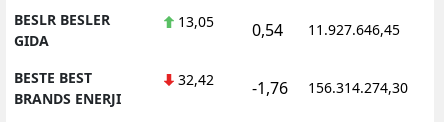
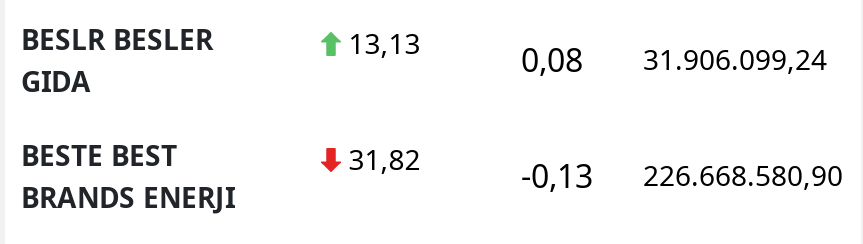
[178,12,214,31] 13,05 -> [349,24,421,62] 13,13
[252,19,283,41] 0,54 -> [521,38,583,82] 0,08
[308,20,400,39] 11.927.646,45 -> [643,40,827,78] 31.906.099,24
[178,70,214,89] 32,42 -> [349,140,421,178] 31,82
[252,77,288,99] -1,76 -> [521,154,593,198] -0,13
[308,78,408,97] 156.314.274,30 -> [643,156,843,194] 226.668.580,90

